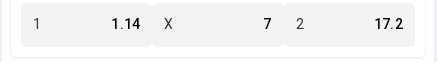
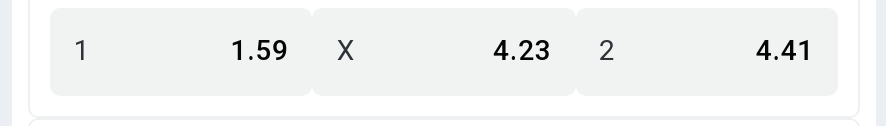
[111,16,174,32] 1.14 X -> [231,34,355,66] 1.59 X
[263,16,304,32] 7 2 -> [493,34,616,66] 4.23 2
[374,16,403,32] 17.2 -> [756,34,814,66] 4.41

